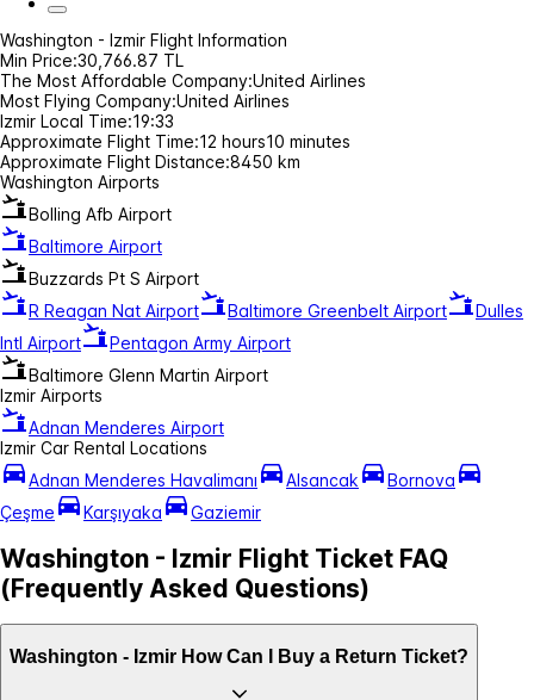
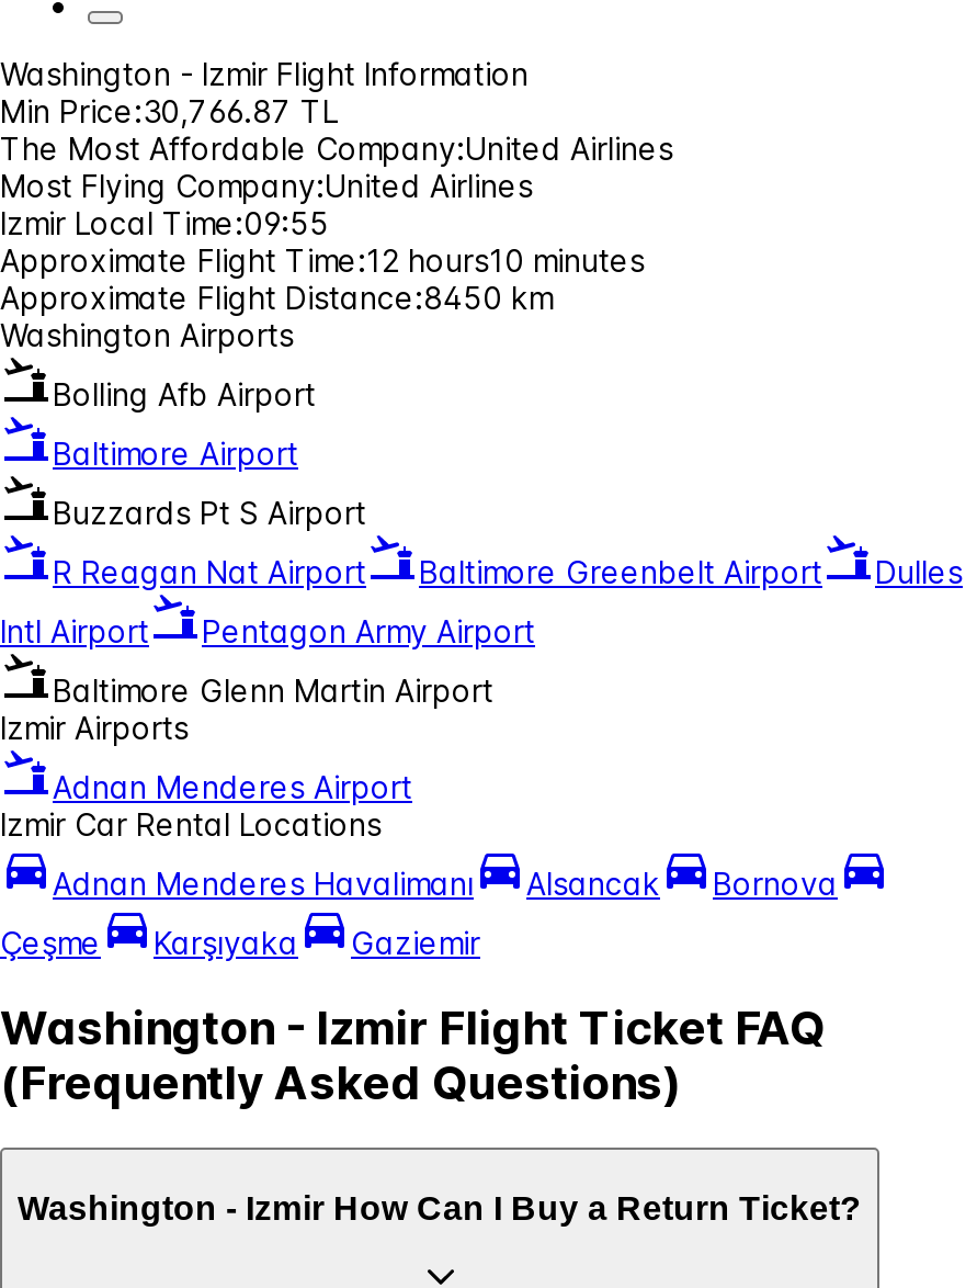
[0,111,174,132] Izmir Local Time: 19:33 -> [0,205,329,242] Izmir Local Time: 09:55

